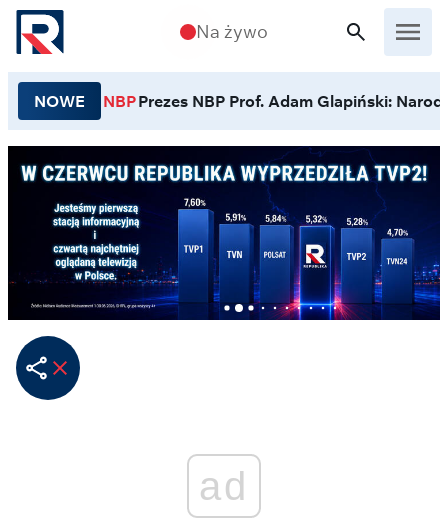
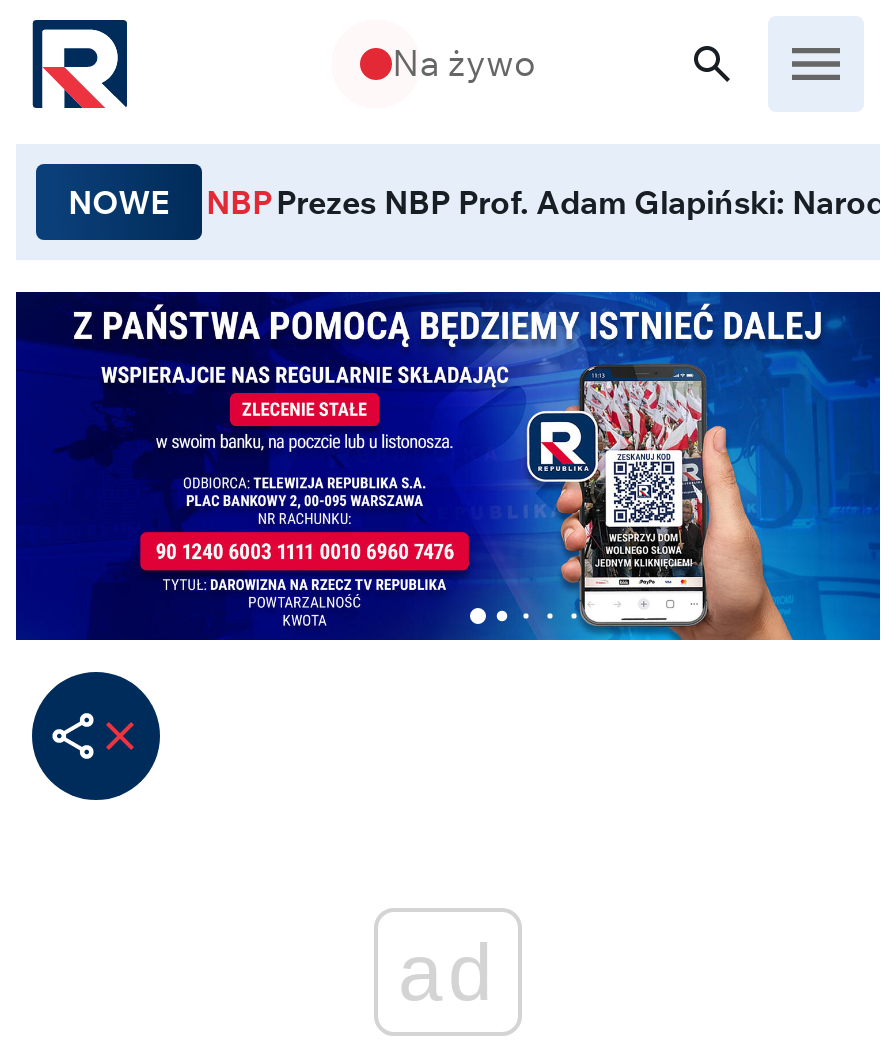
[7,145,441,321] [image] -> [14,290,882,642] [image]

